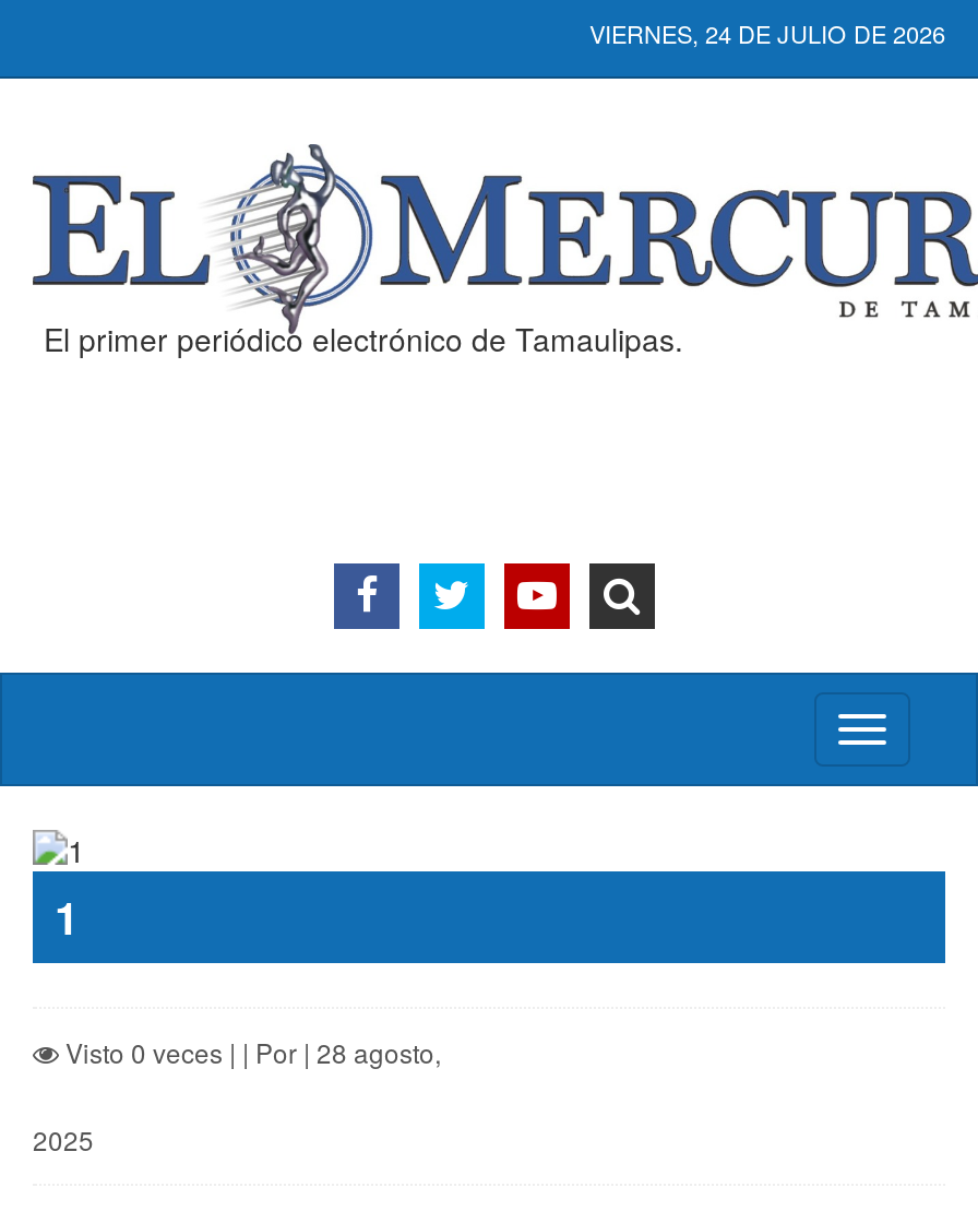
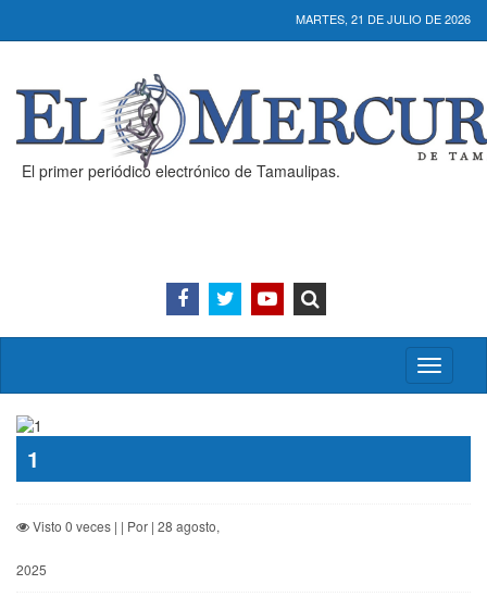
[589,15,945,50] VIERNES, 24 DE JULIO DE 2026 -> [296,10,471,27] MARTES, 21 DE JULIO DE 2026

